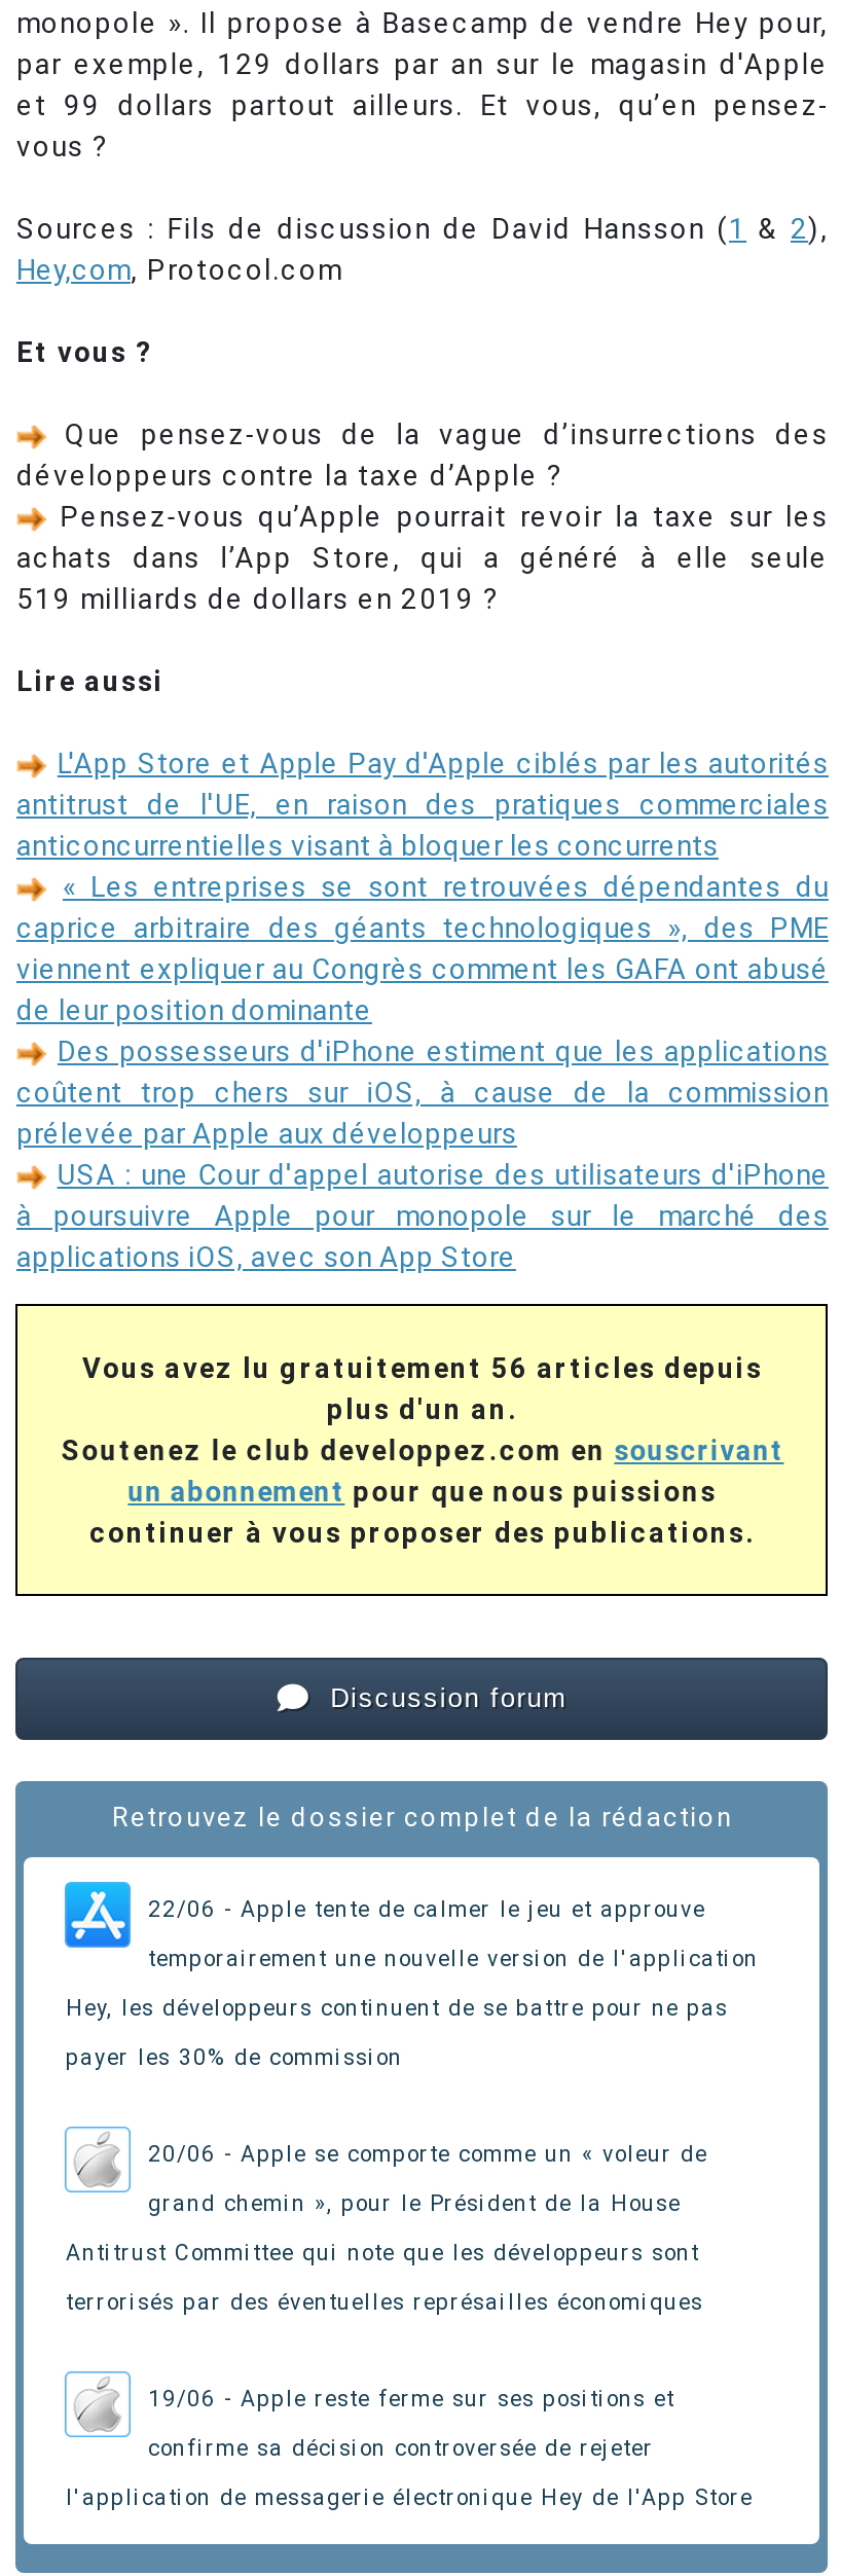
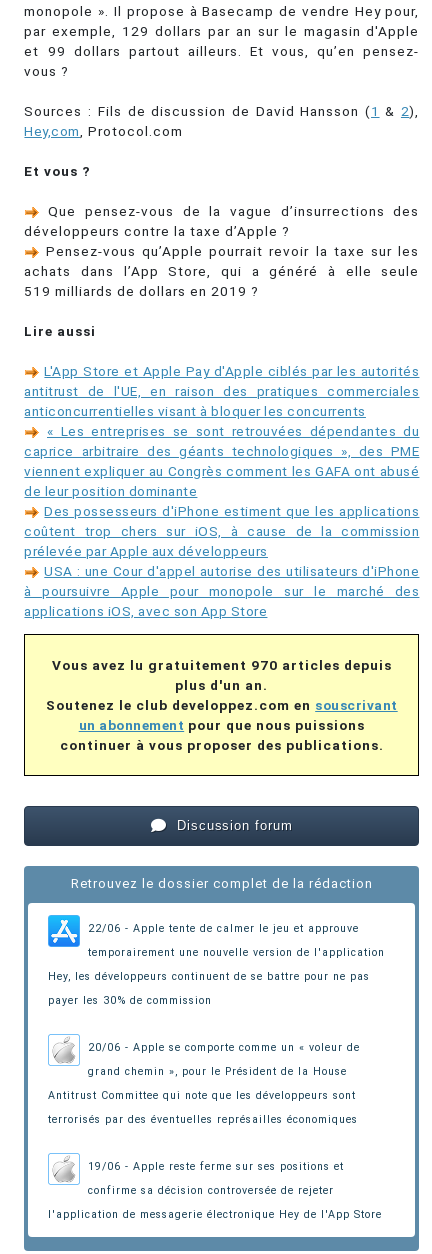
[82,1352,763,1385] Vous avez lu gratuitement 56 articles depuis -> [52,657,392,673] Vous avez lu gratuitement 970 articles depuis

